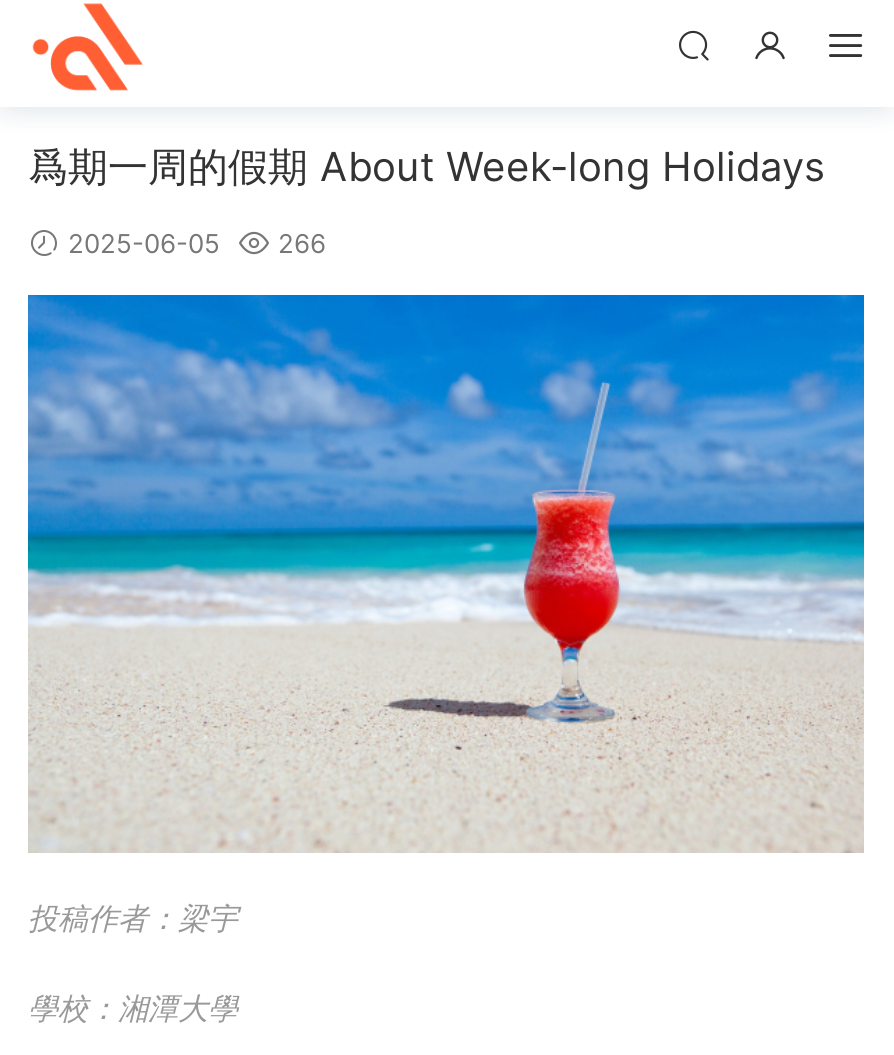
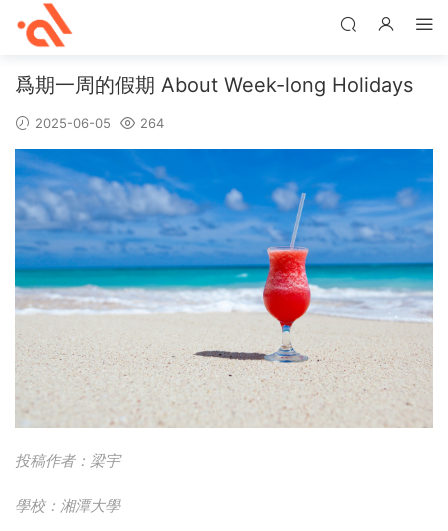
[60,227,326,259] 2025-06-05 266 -> [31,115,164,131] 2025-06-05 264

